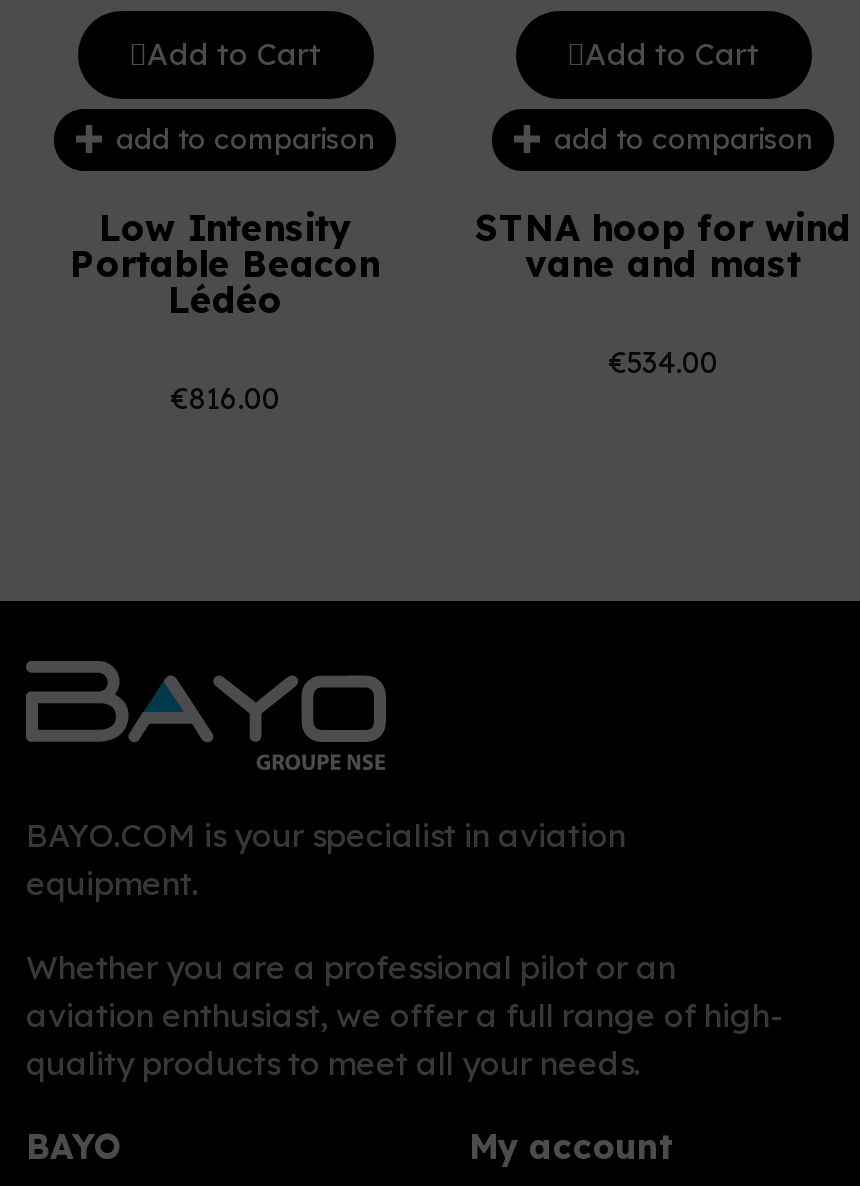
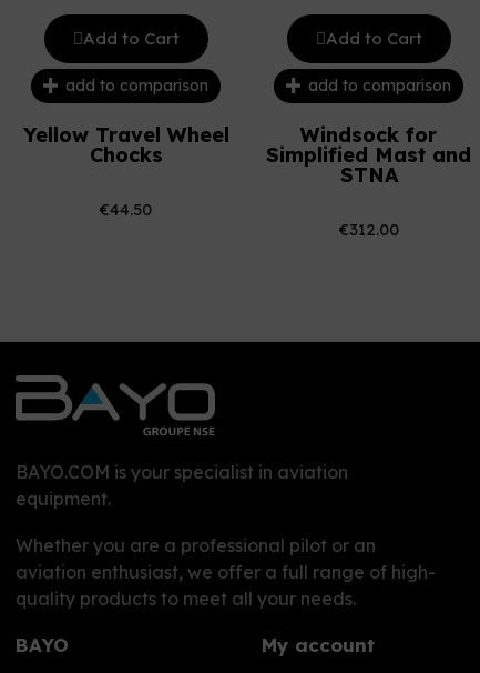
[70,206,380,324] Low Intensity | Portable Beacon | Lédéo -> [23,123,229,168] Yellow Travel Wheel | Chocks
[475,206,851,288] STNA hoop for wind | vane and mast -> [266,123,471,188] Windsock for | Simplified Mast and | STNA
[608,345,718,381] €534.00 -> [339,220,399,240] €312.00
[170,381,280,417] €816.00 -> [100,200,152,220] €44.50

